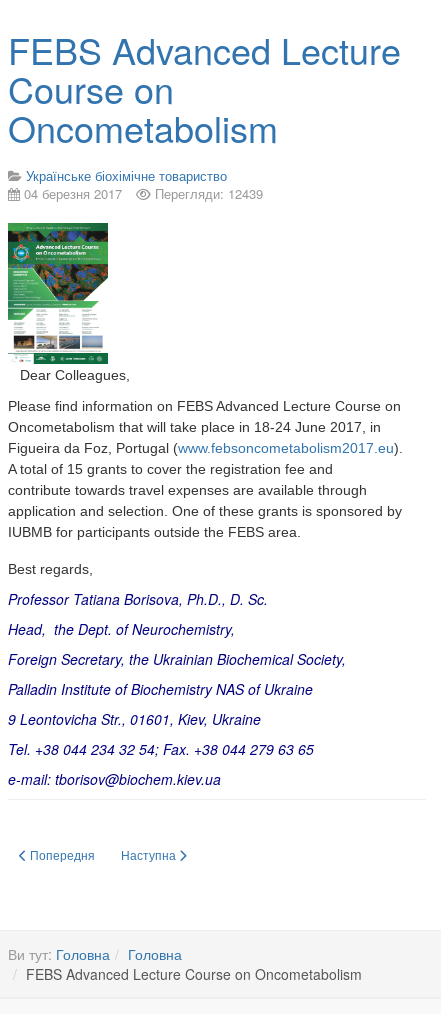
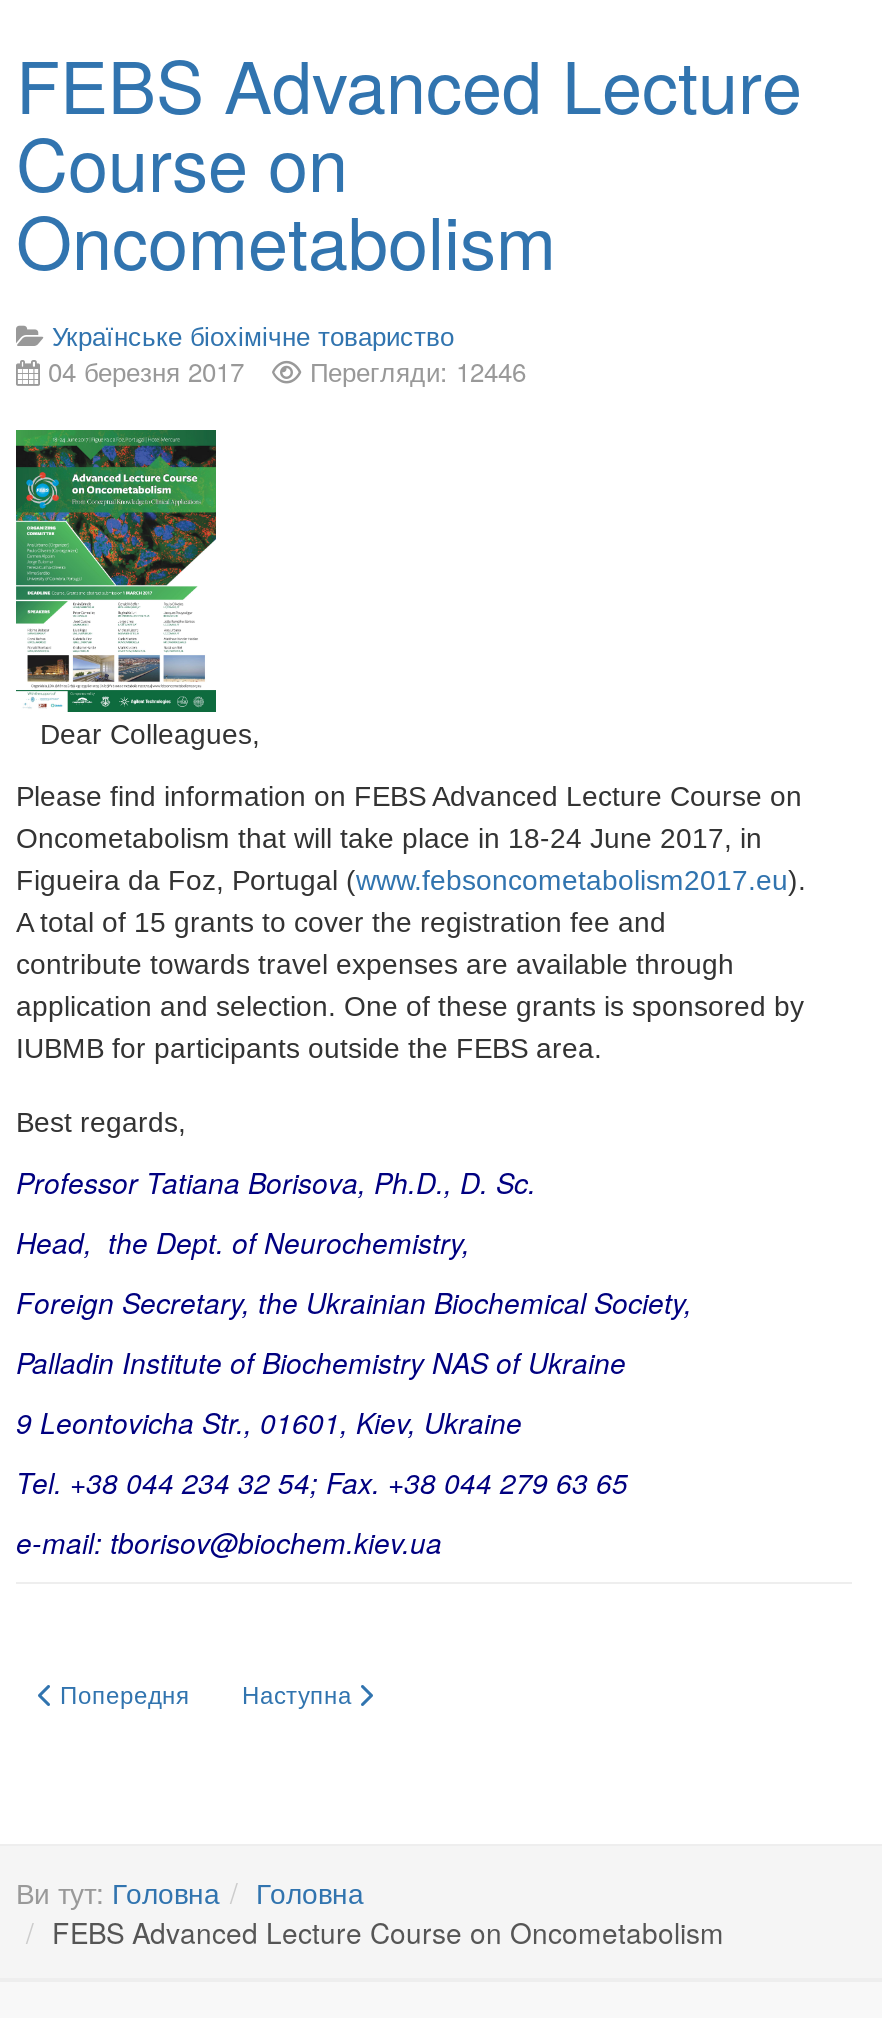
[24,184,263,203] 04 березня 2017 Перегляди: 12439 -> [48,352,526,390] 04 березня 2017 Перегляди: 12446

